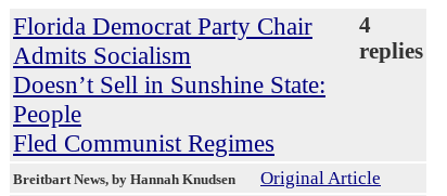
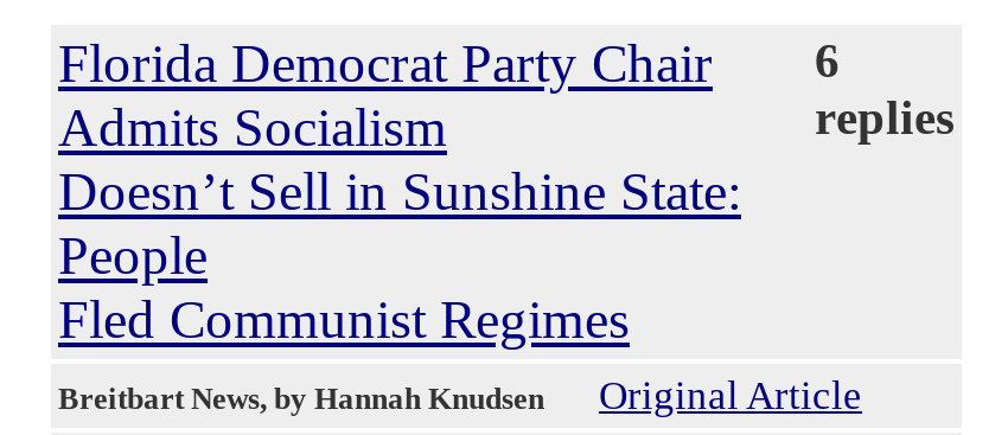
[13,12,371,40] Florida Democrat Party Chair 4 -> [58,31,841,93] Florida Democrat Party Chair 6

